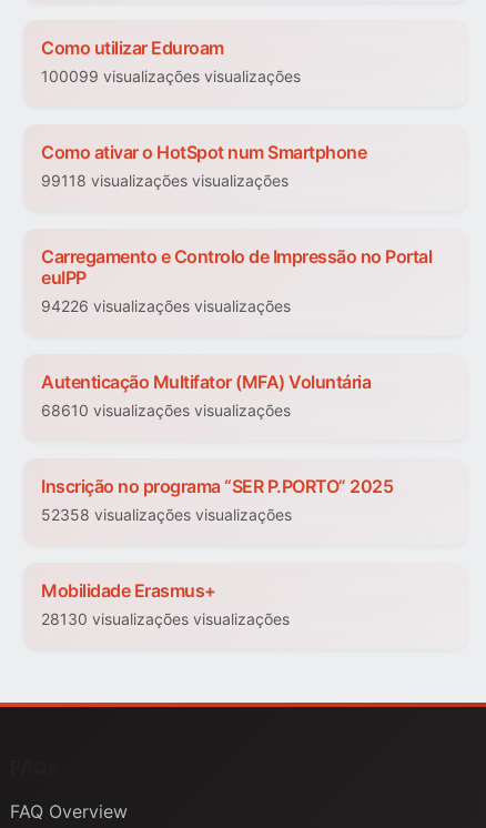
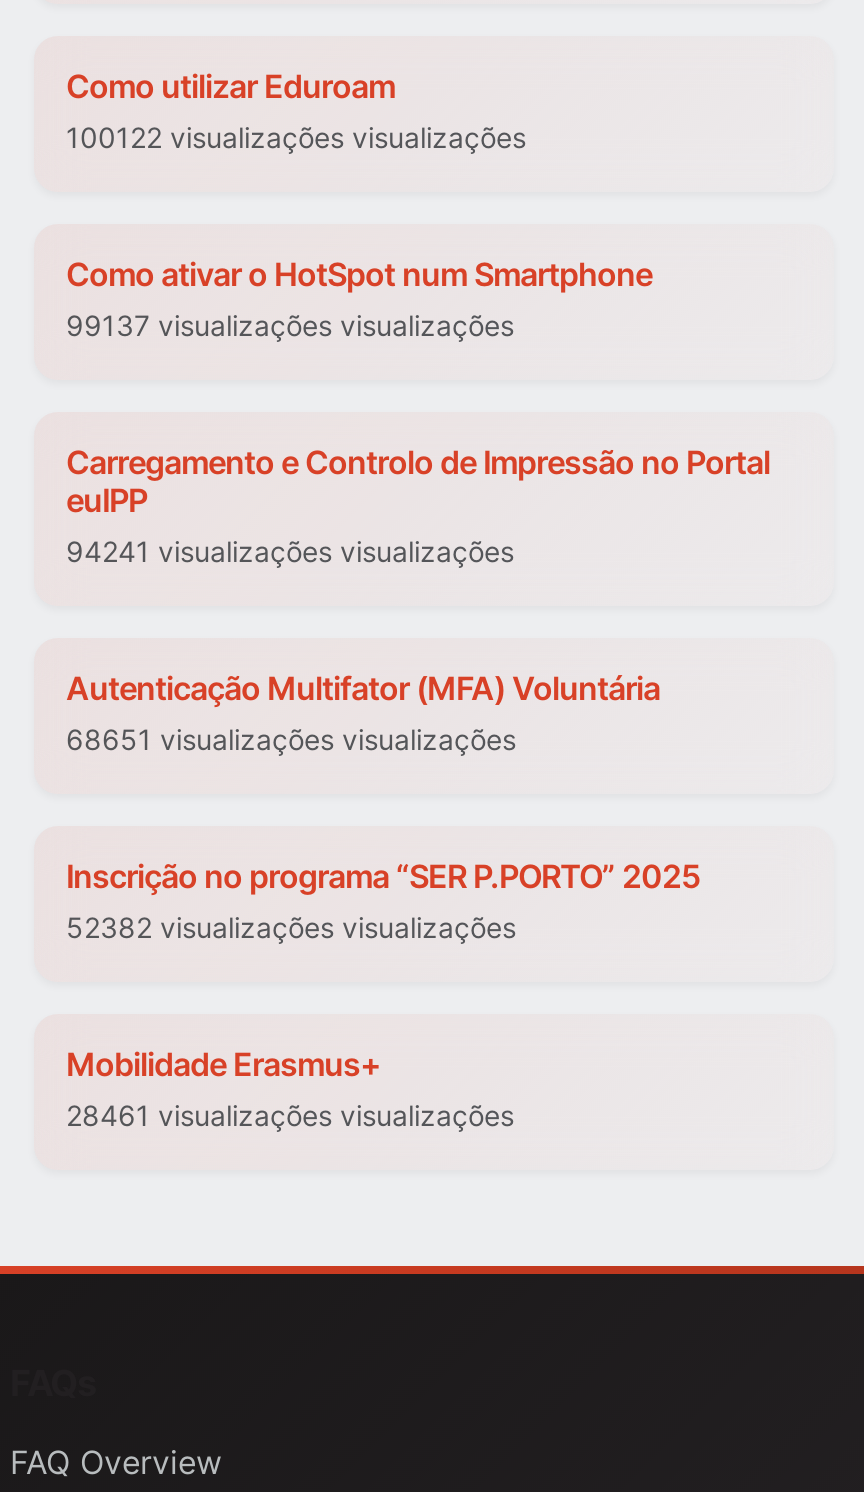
[41,67,301,86] 100099 visualizações visualizações -> [66,121,526,155] 100122 visualizações visualizações
[41,171,288,190] 99118 visualizações visualizações -> [66,309,514,343] 99137 visualizações visualizações
[41,297,291,316] 94226 visualizações visualizações -> [66,535,514,569] 94241 visualizações visualizações
[41,401,291,420] 68610 visualizações visualizações -> [66,723,516,757] 68651 visualizações visualizações
[41,506,292,524] 52358 visualizações visualizações -> [66,911,516,945] 52382 visualizações visualizações
[41,610,290,629] 28130 visualizações visualizações -> [66,1099,514,1133] 28461 visualizações visualizações

